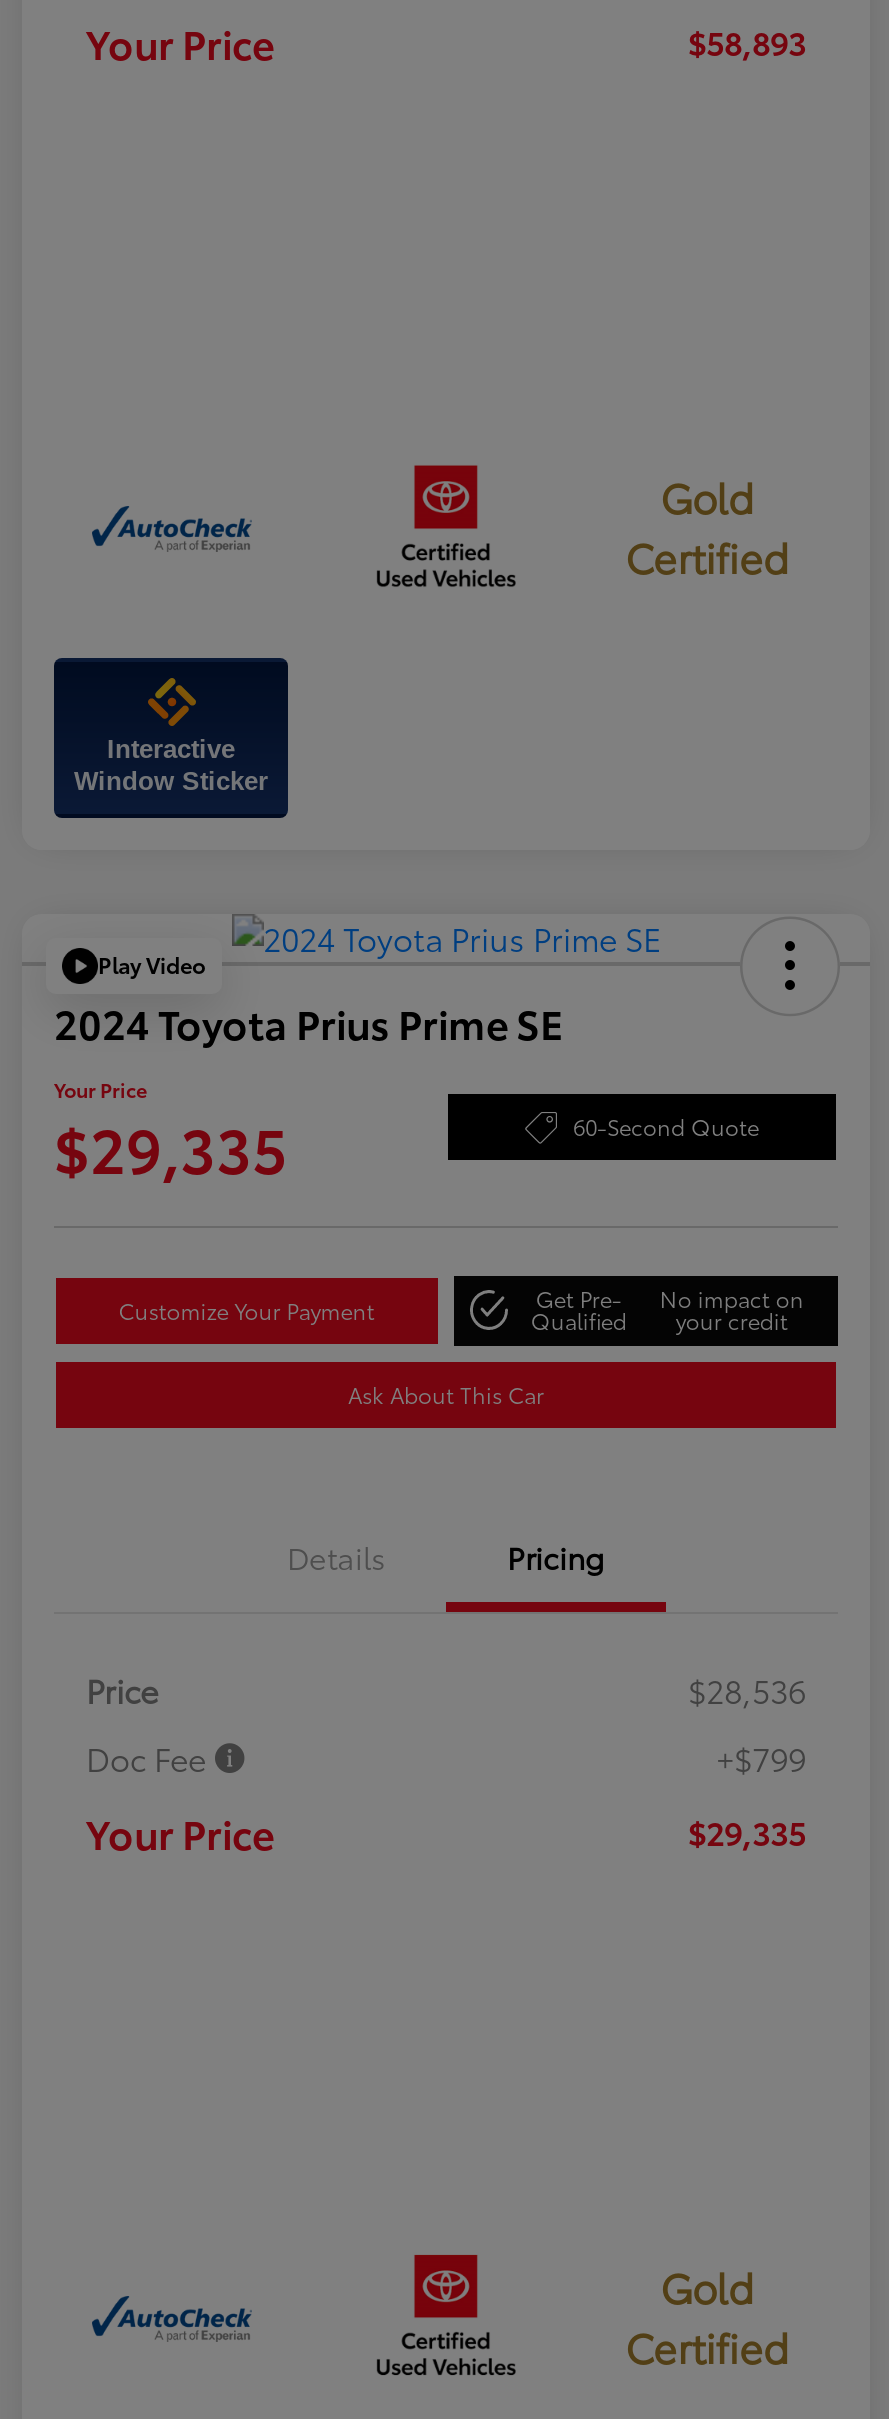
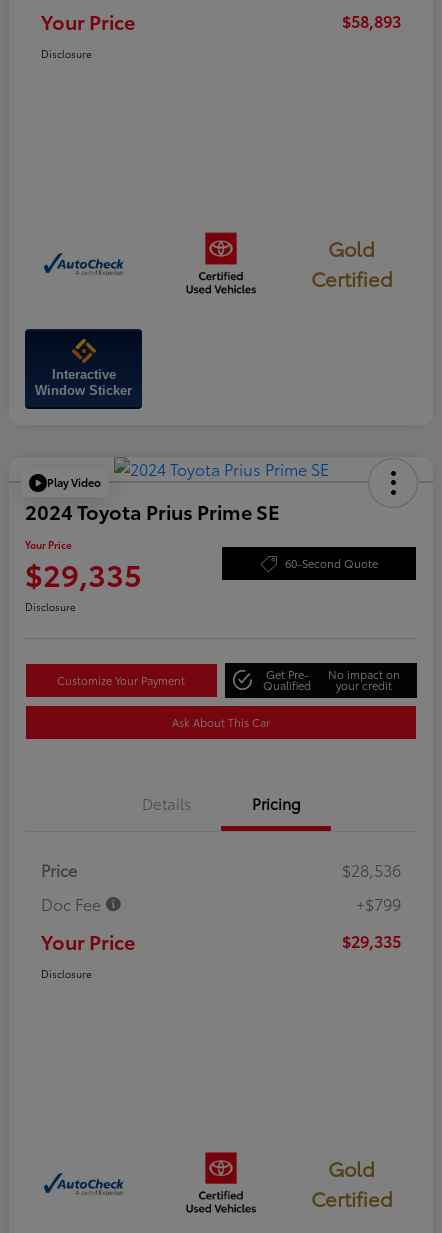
none -> [41,46,92,61] Disclosure
none -> [25,599,76,614] Disclosure
none -> [41,966,92,981] Disclosure

